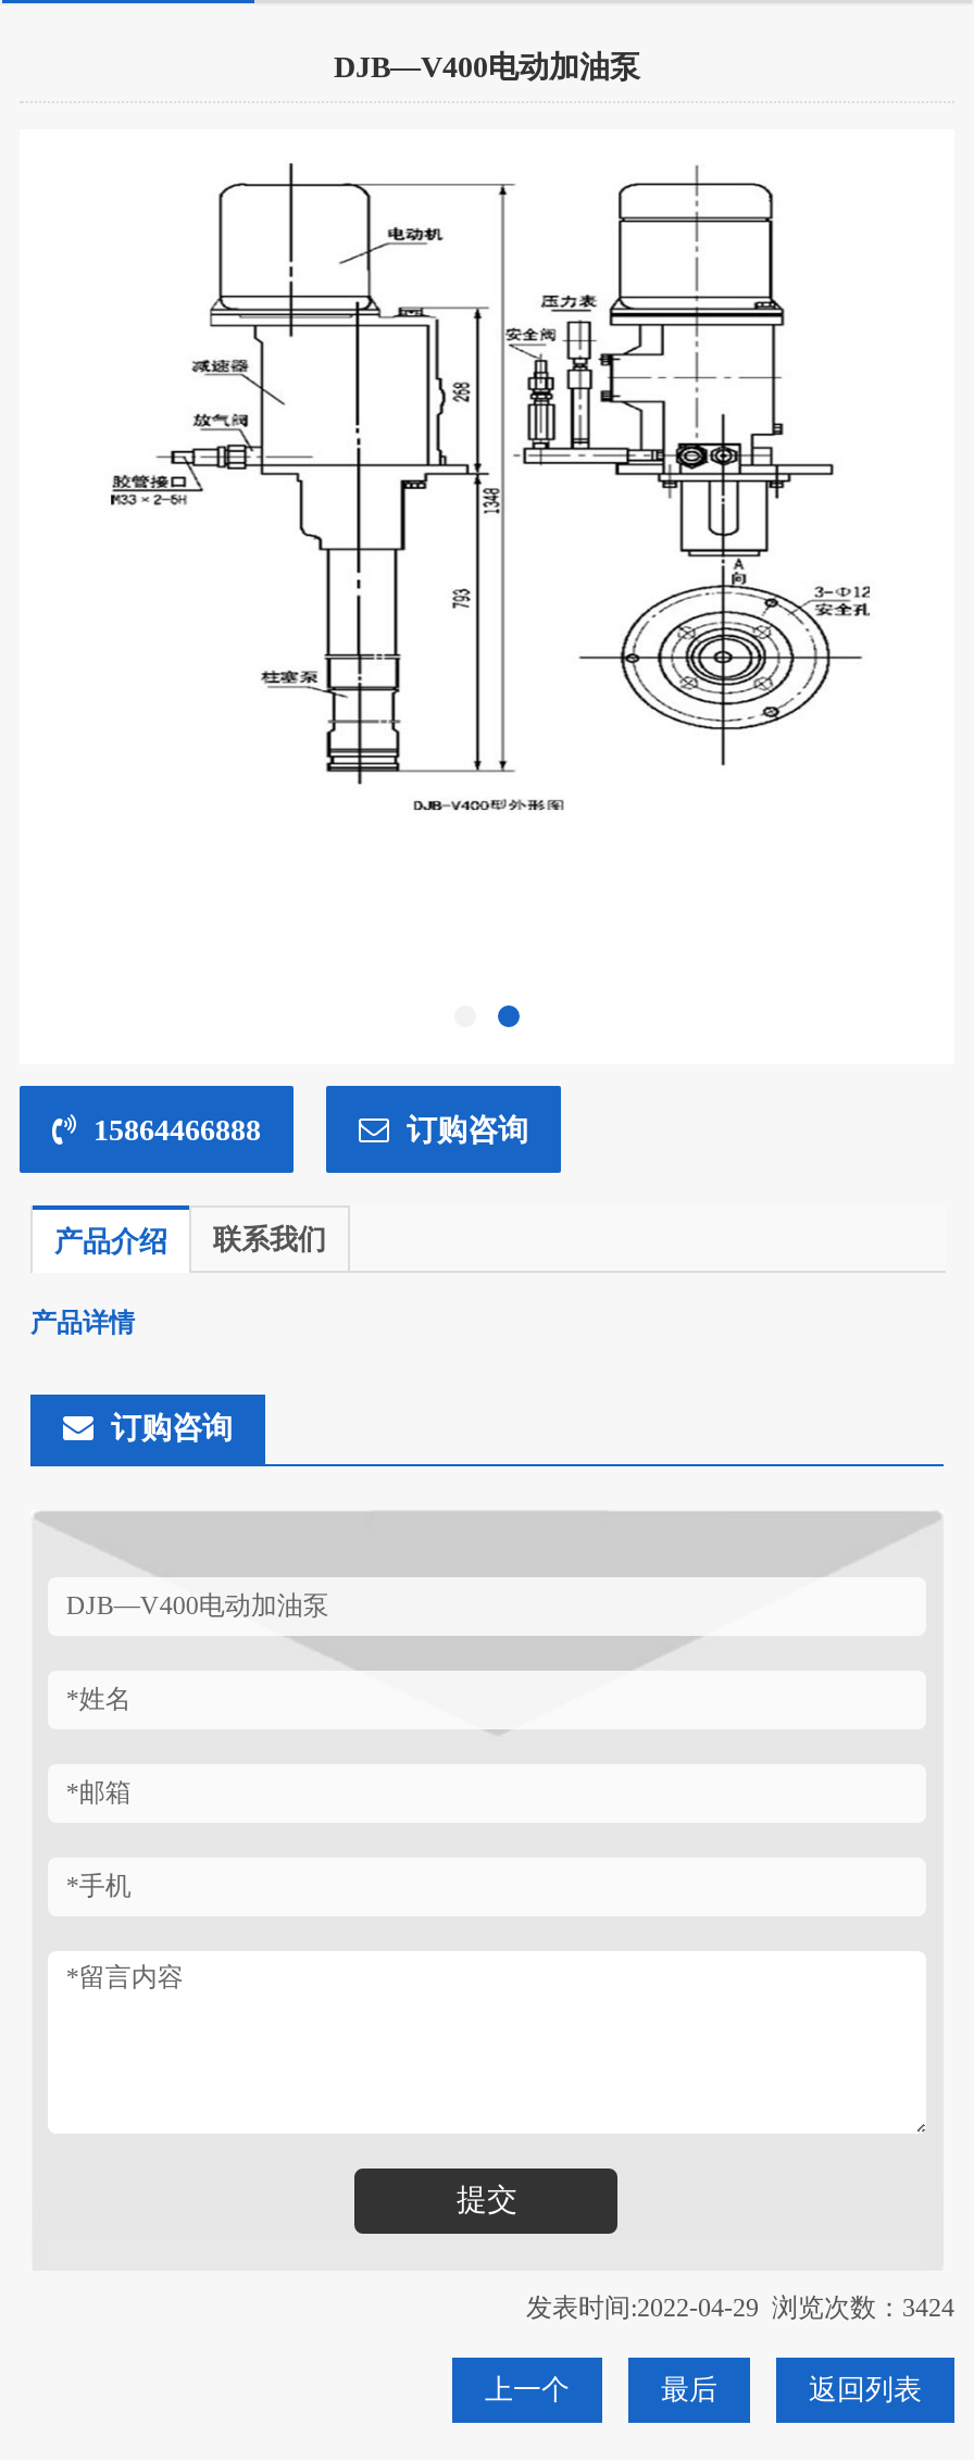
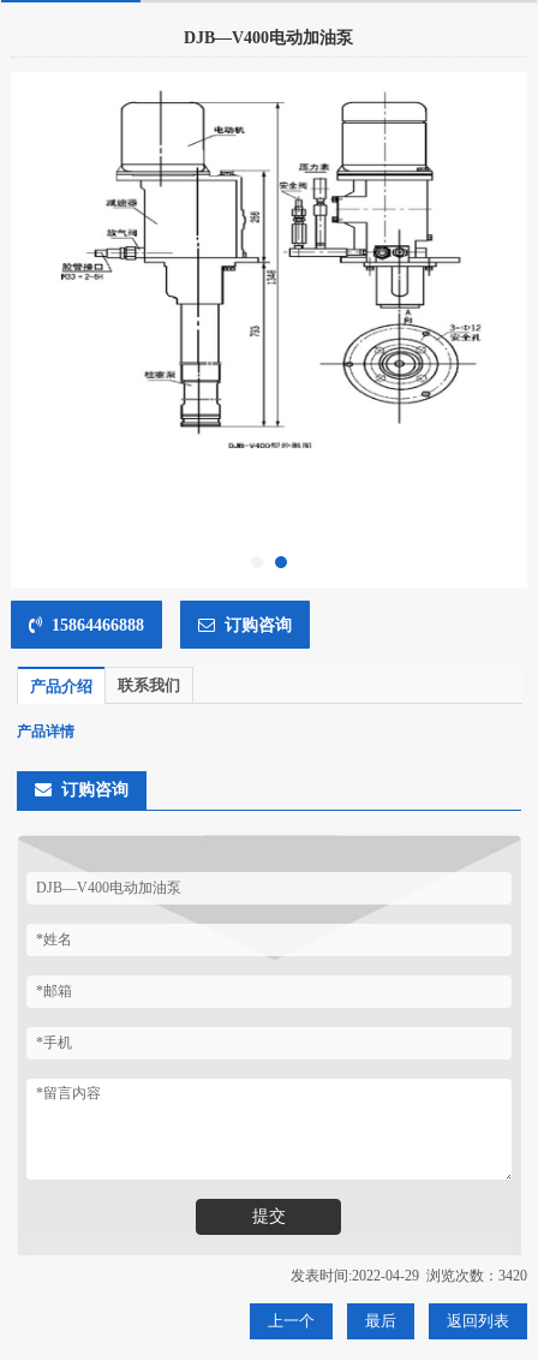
[526,2292,954,2322] 发表时间:2022-04-29 浏览次数：3424 -> [291,1267,527,1284] 发表时间:2022-04-29 浏览次数：3420

